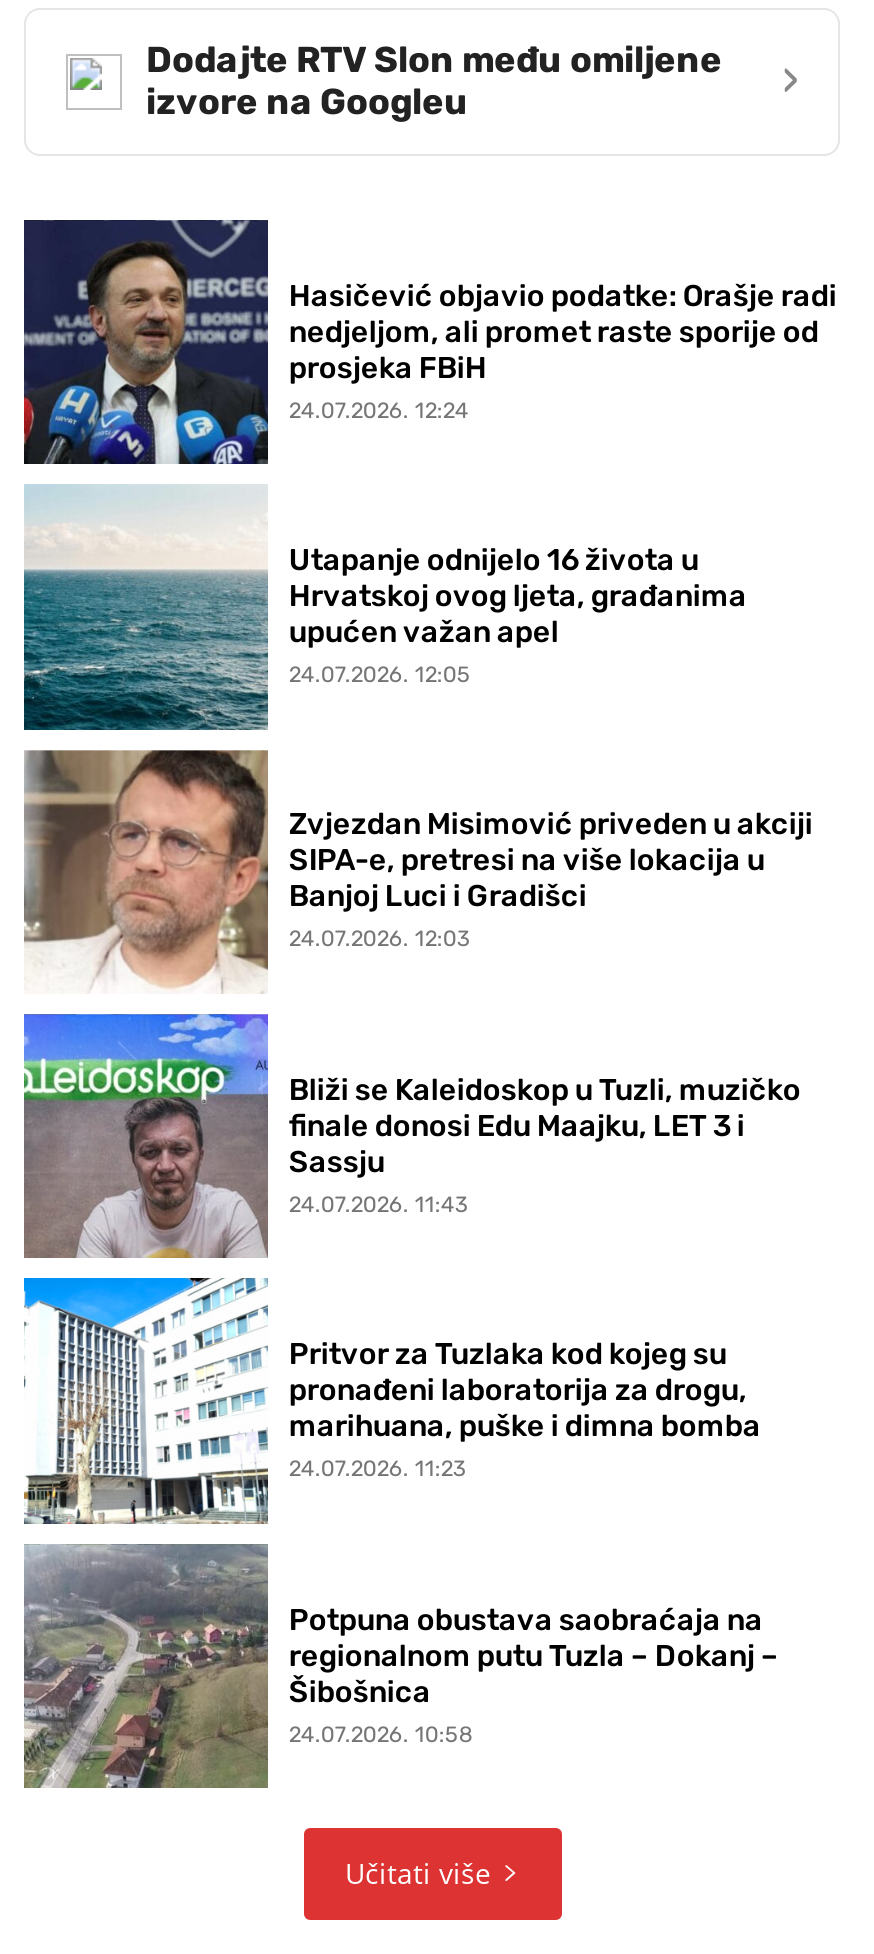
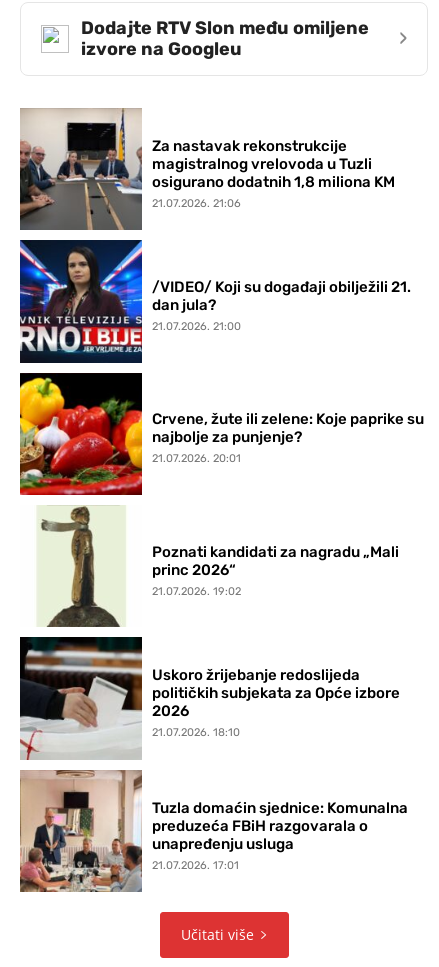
[22,218,837,464] [image] | Hasičević objavio podatke: Orašje radi | nedjeljom, ali promet raste sporije od | prosjeka FBiH | 24.07.2026. 12:24 -> [19,108,395,230] [image] | Za nastavak rekonstrukcije | magistralnog vrelovoda u Tuzli | osigurano dodatnih 1,8 miliona KM | 21.07.2026. 21:06
[22,484,747,732] [image] | Utapanje odnijelo 16 života u | Hrvatskoj ovog ljeta, građanima | upućen važan apel | 24.07.2026. 12:05 -> [19,239,411,364] [image] | /VIDEO/ Koji su događaji obilježili 21. | dan jula? | 21.07.2026. 21:00
[22,748,813,994] [image] | Zvjezdan Misimović priveden u akciji | SIPA-e, pretresi na više lokacija u | Banjoj Luci i Gradišci | 24.07.2026. 12:03 -> [19,372,424,496] [image] | Crvene, žute ili zelene: Koje paprike su | najbolje za punjenje? | 21.07.2026. 20:01
[22,1012,801,1260] [image] | Bliži se Kaleidoskop u Tuzli, muzičko | finale donosi Edu Maajku, LET 3 i | Sassju | 24.07.2026. 11:43 -> [20,505,399,628] [image] | Poznati kandidati za nagradu „Mali | princ 2026“ | 21.07.2026. 19:02
[22,1276,761,1524] [image] | Pritvor za Tuzlaka kod kojeg su | pronađeni laboratorija za drogu, | marihuana, puške i dimna bomba | 24.07.2026. 11:23 -> [19,636,400,760] [image] | Uskoro žrijebanje redoslijeda | političkih subjekata za Opće izbore | 2026 | 21.07.2026. 18:10
[24,1544,779,1788] [image] | Potpuna obustava saobraćaja na | regionalnom putu Tuzla – Dokanj – | Šibošnica | 24.07.2026. 10:58 -> [20,770,408,892] [image] | Tuzla domaćin sjednice: Komunalna | preduzeća FBiH razgovarala o | unapređenju usluga | 21.07.2026. 17:01

